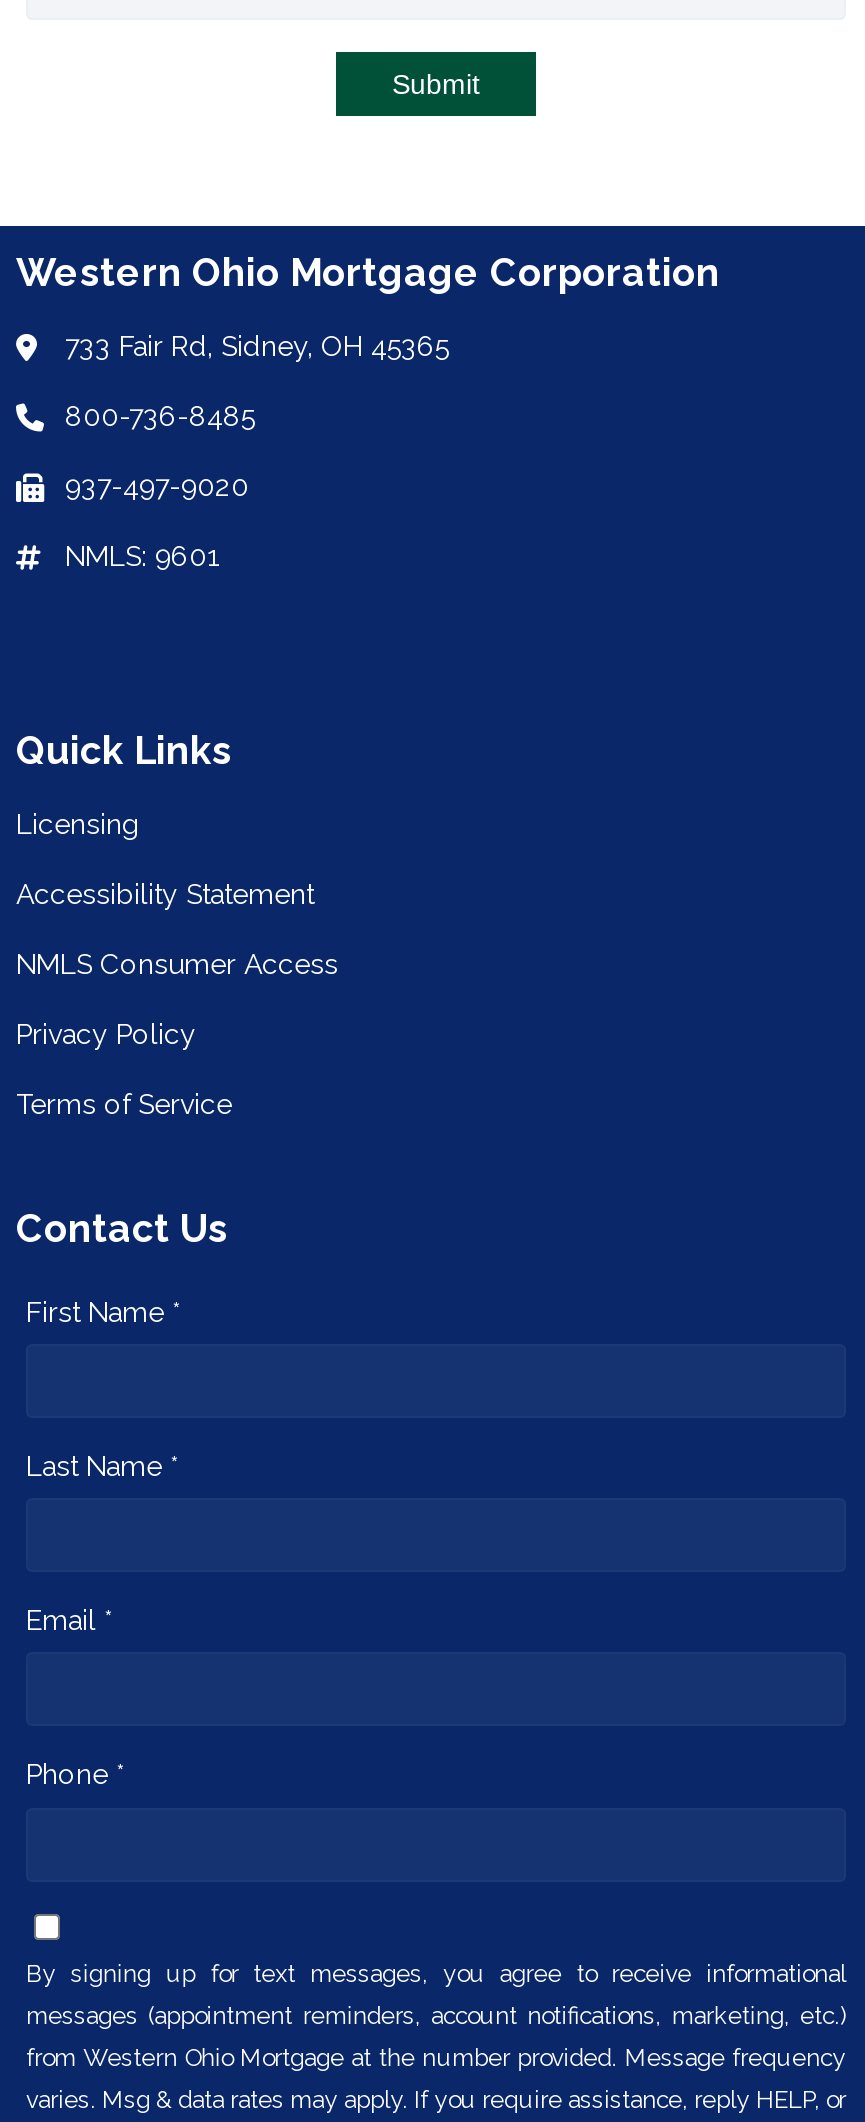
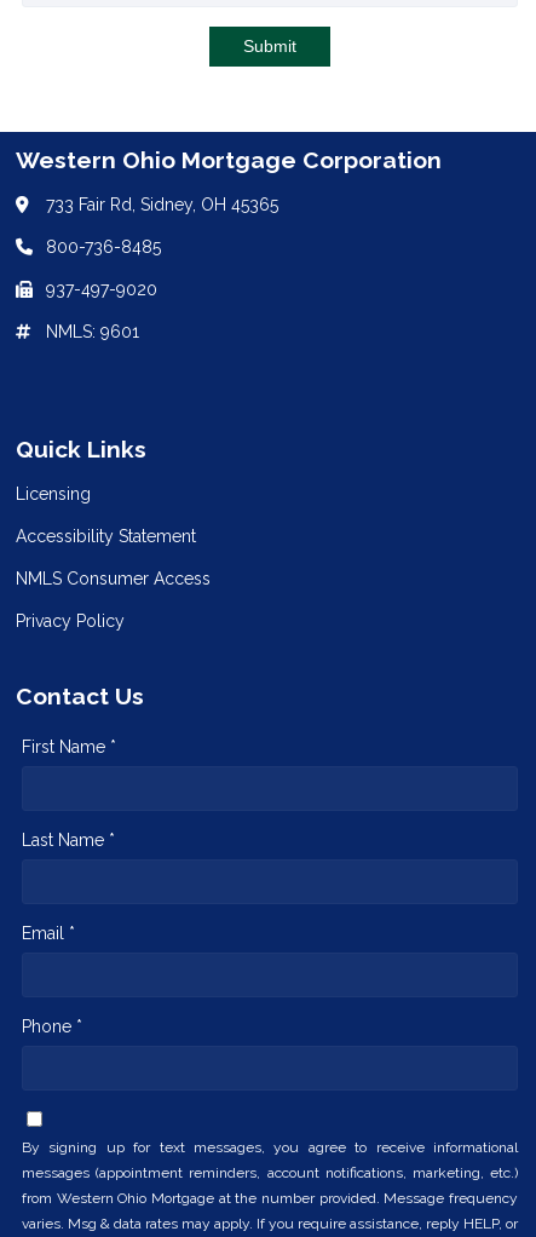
[16,1088,232,1120] Terms of Service -> none

